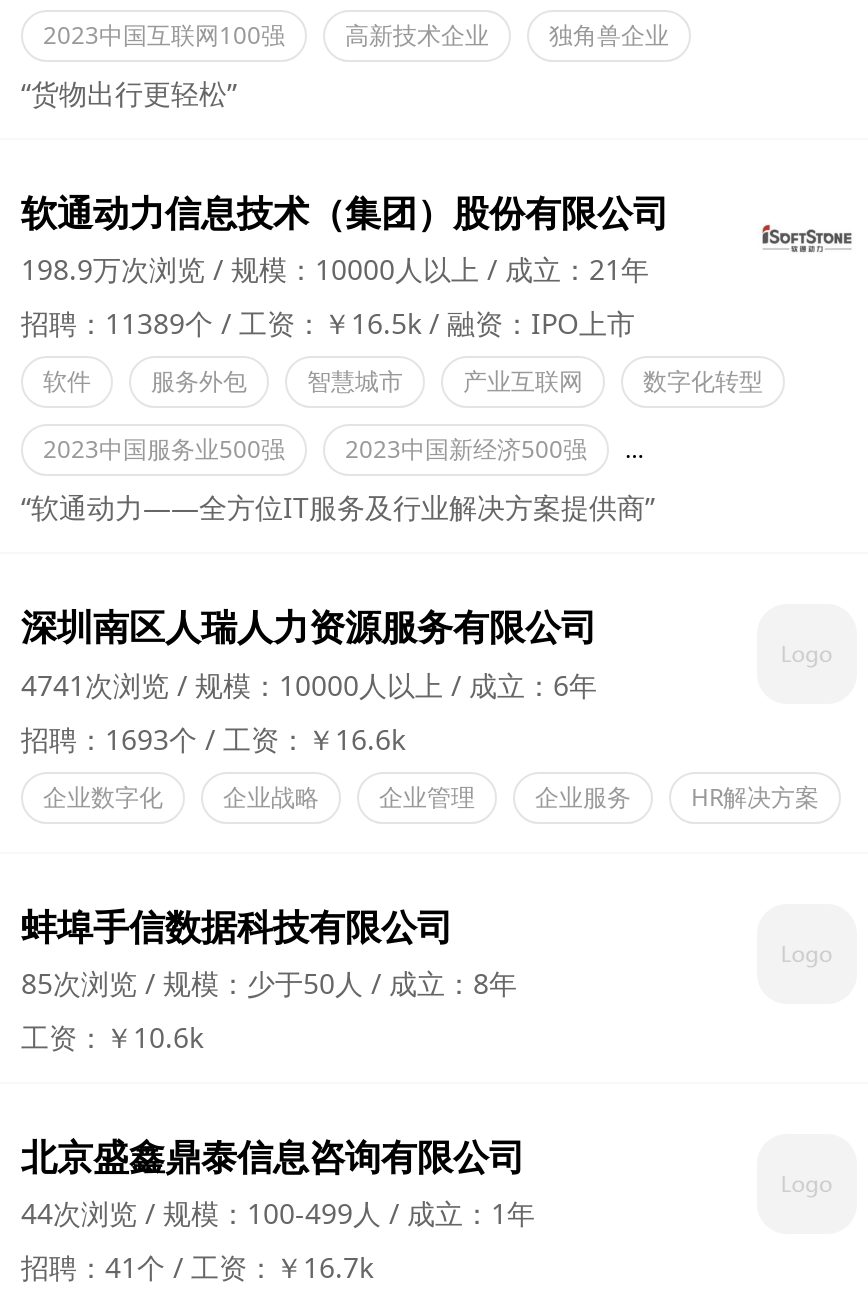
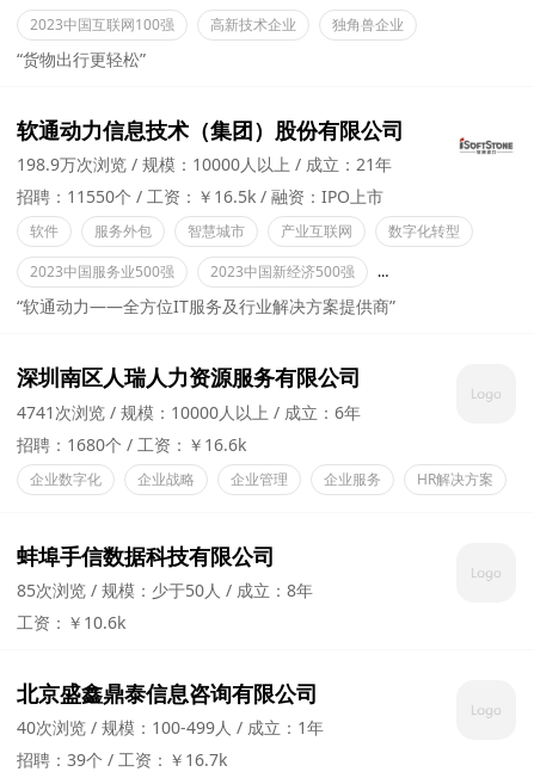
[21,304,635,342] 招聘：11389个 工资：￥16.5k 融资：IPO上市 -> [17,185,383,208] 招聘：11550个 工资：￥16.5k 融资：IPO上市
[21,719,405,757] 招聘：1693个 工资：￥16.6k -> [17,433,246,455] 招聘：1680个 工资：￥16.6k
[21,1194,535,1232] 44次浏览 规模：100-499人 成立：1年 -> [17,716,324,739] 40次浏览 规模：100-499人 成立：1年
[21,1248,373,1286] 招聘：41个 工资：￥16.7k -> [17,748,227,771] 招聘：39个 工资：￥16.7k

